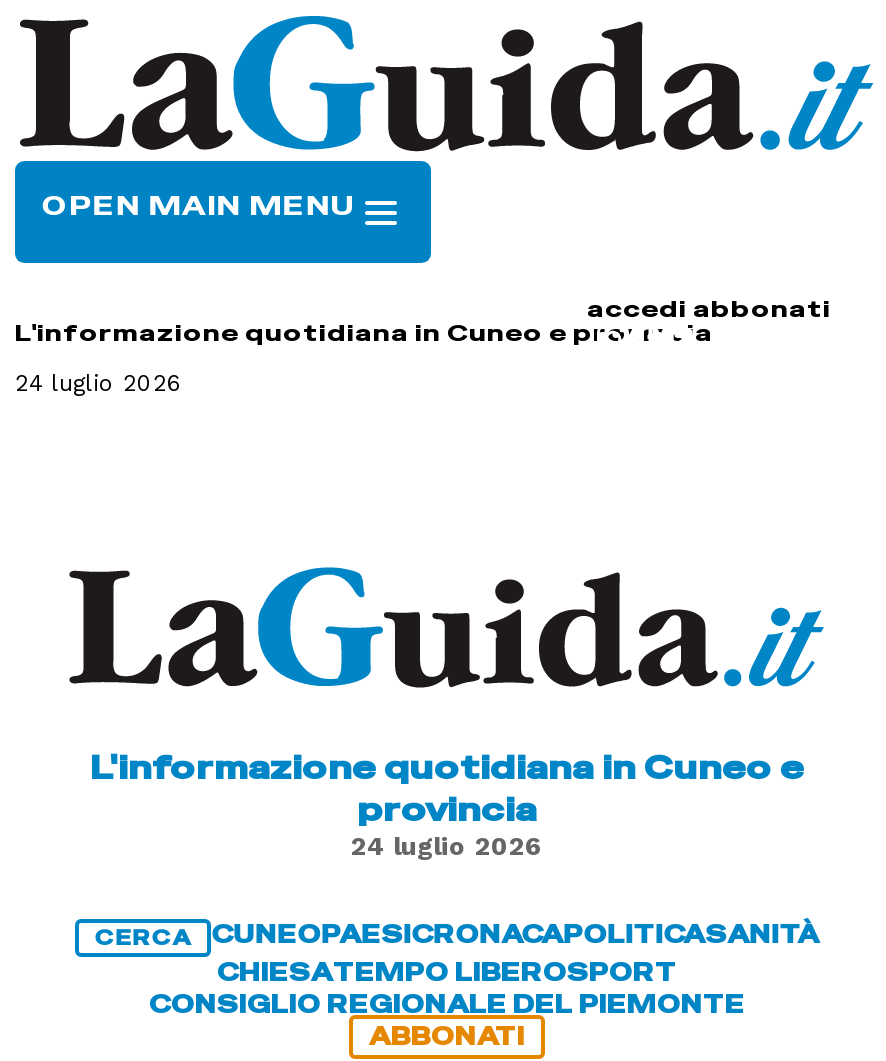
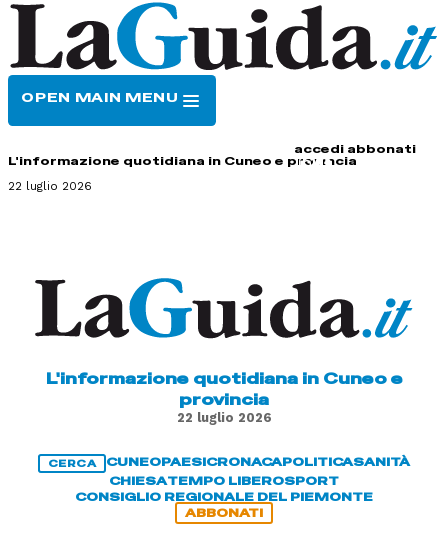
[15,369,183,397] 24 luglio 2026 -> [8,179,92,193] 22 luglio 2026
[351,831,543,861] 24 luglio 2026 -> [176,410,271,425] 22 luglio 2026

